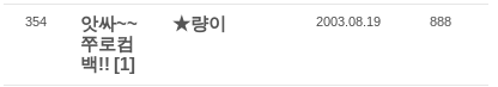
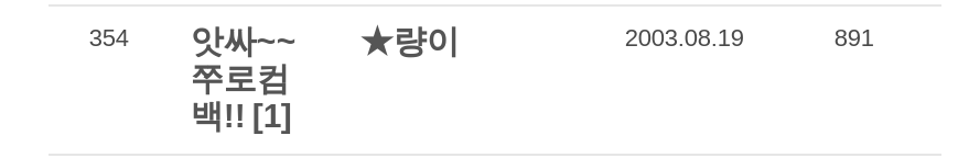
[430,14,452,29] 888 -> [834,24,874,50] 891

